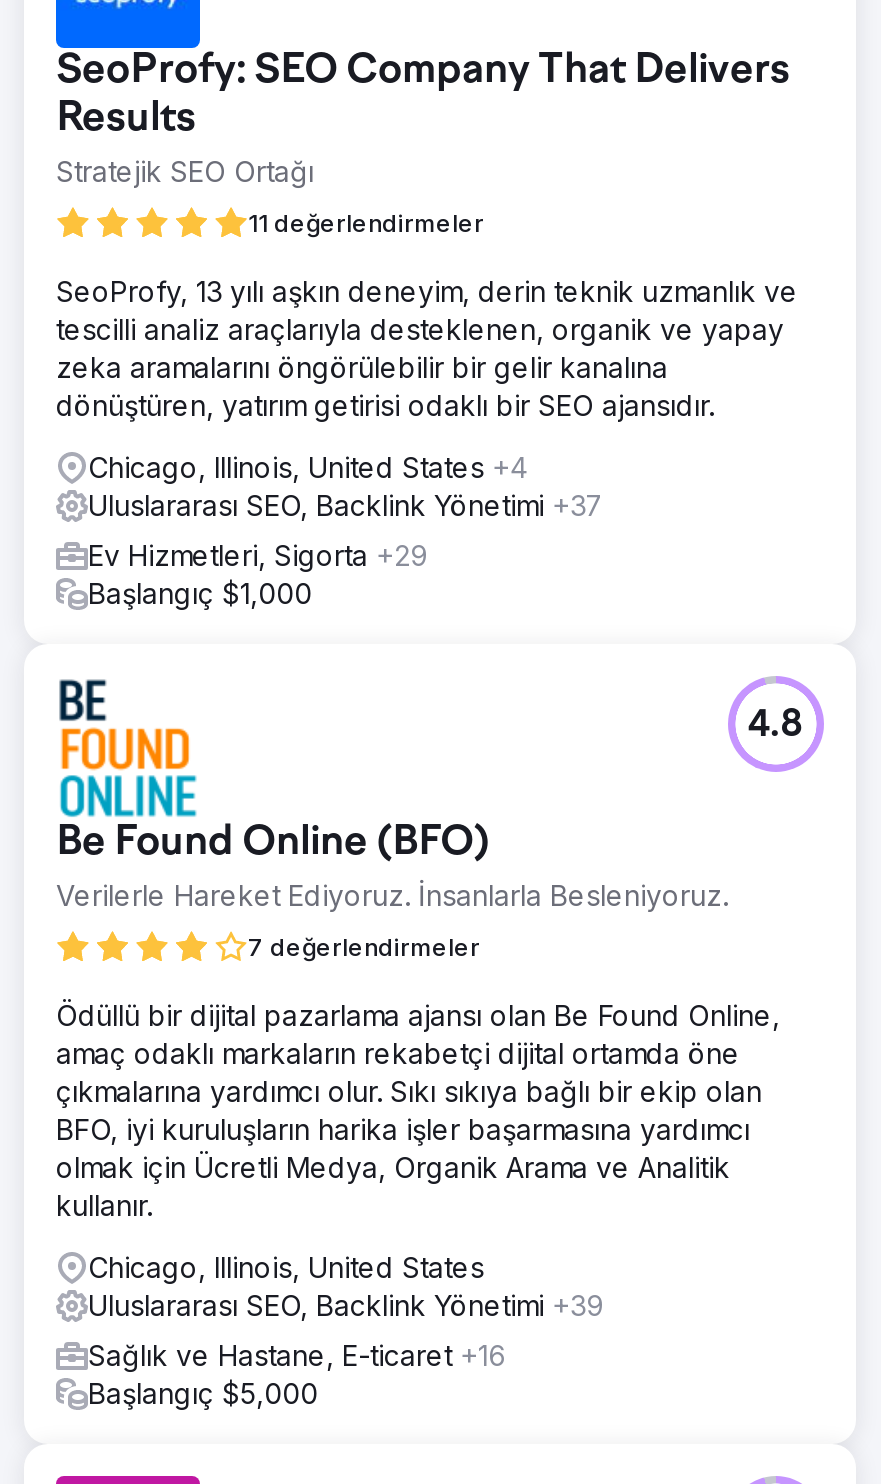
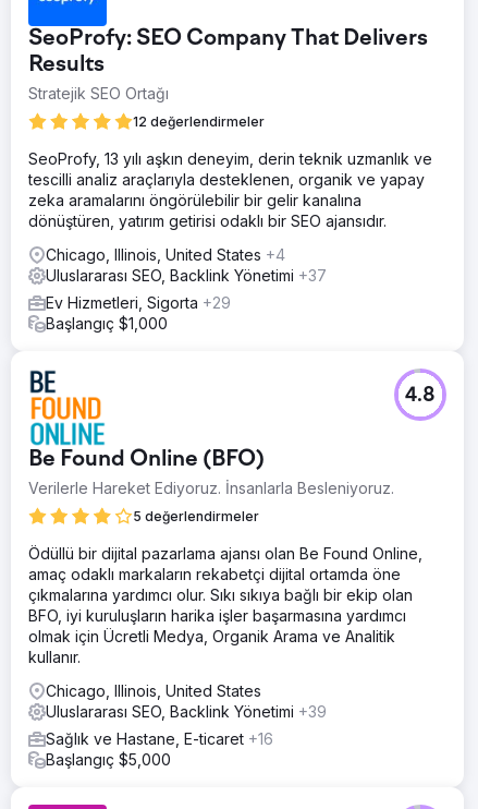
[248,208,484,238] 11 değerlendirmeler -> [133,113,265,130] 12 değerlendirmeler
[248,932,480,962] 7 değerlendirmeler -> [133,508,259,524] 5 değerlendirmeler

